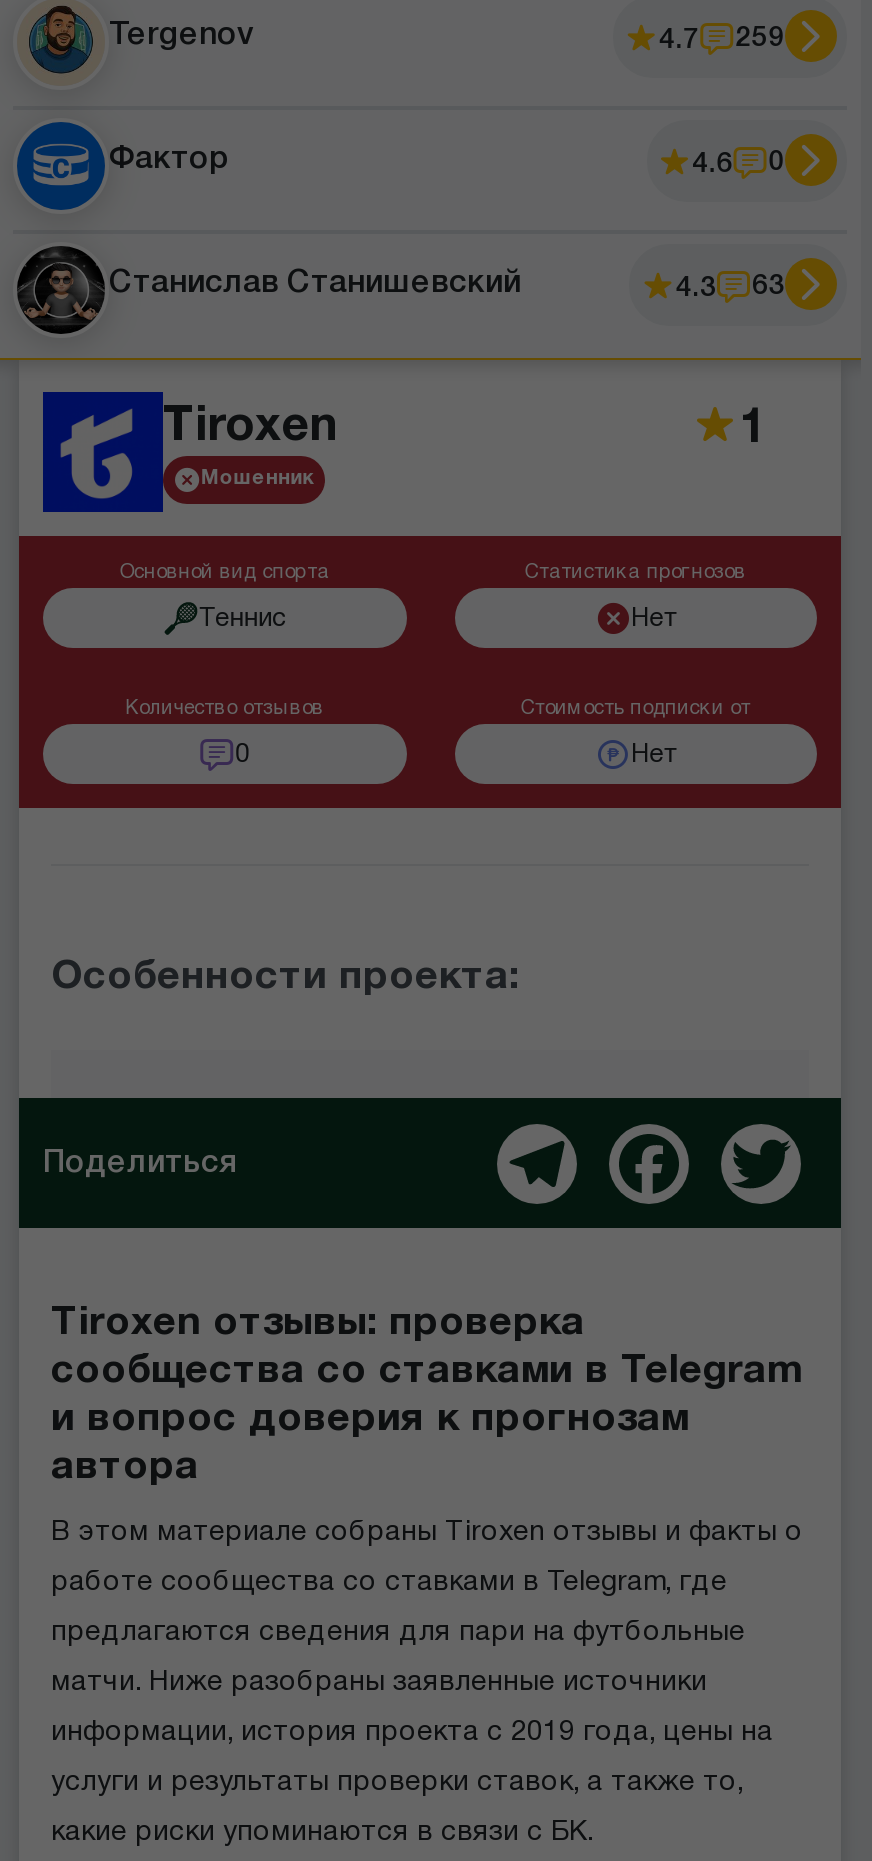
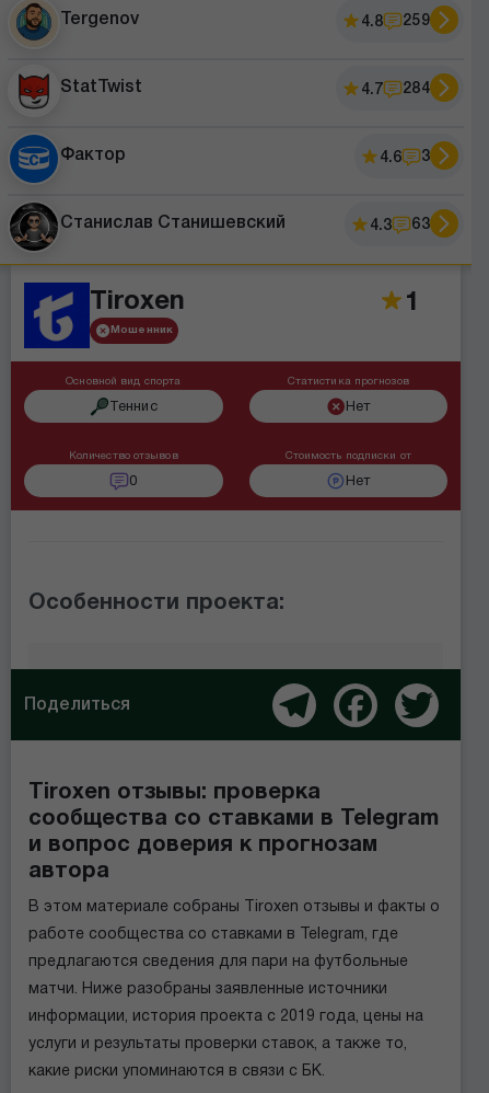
[659,25,785,53] 4.7 259 -> [361,14,430,29] 4.8 259
none -> [11,67,430,114] [image] | StatTwist | 4.7 | 284
[692,149,785,177] 4.6 0 -> [379,149,430,165] 4.6 3

